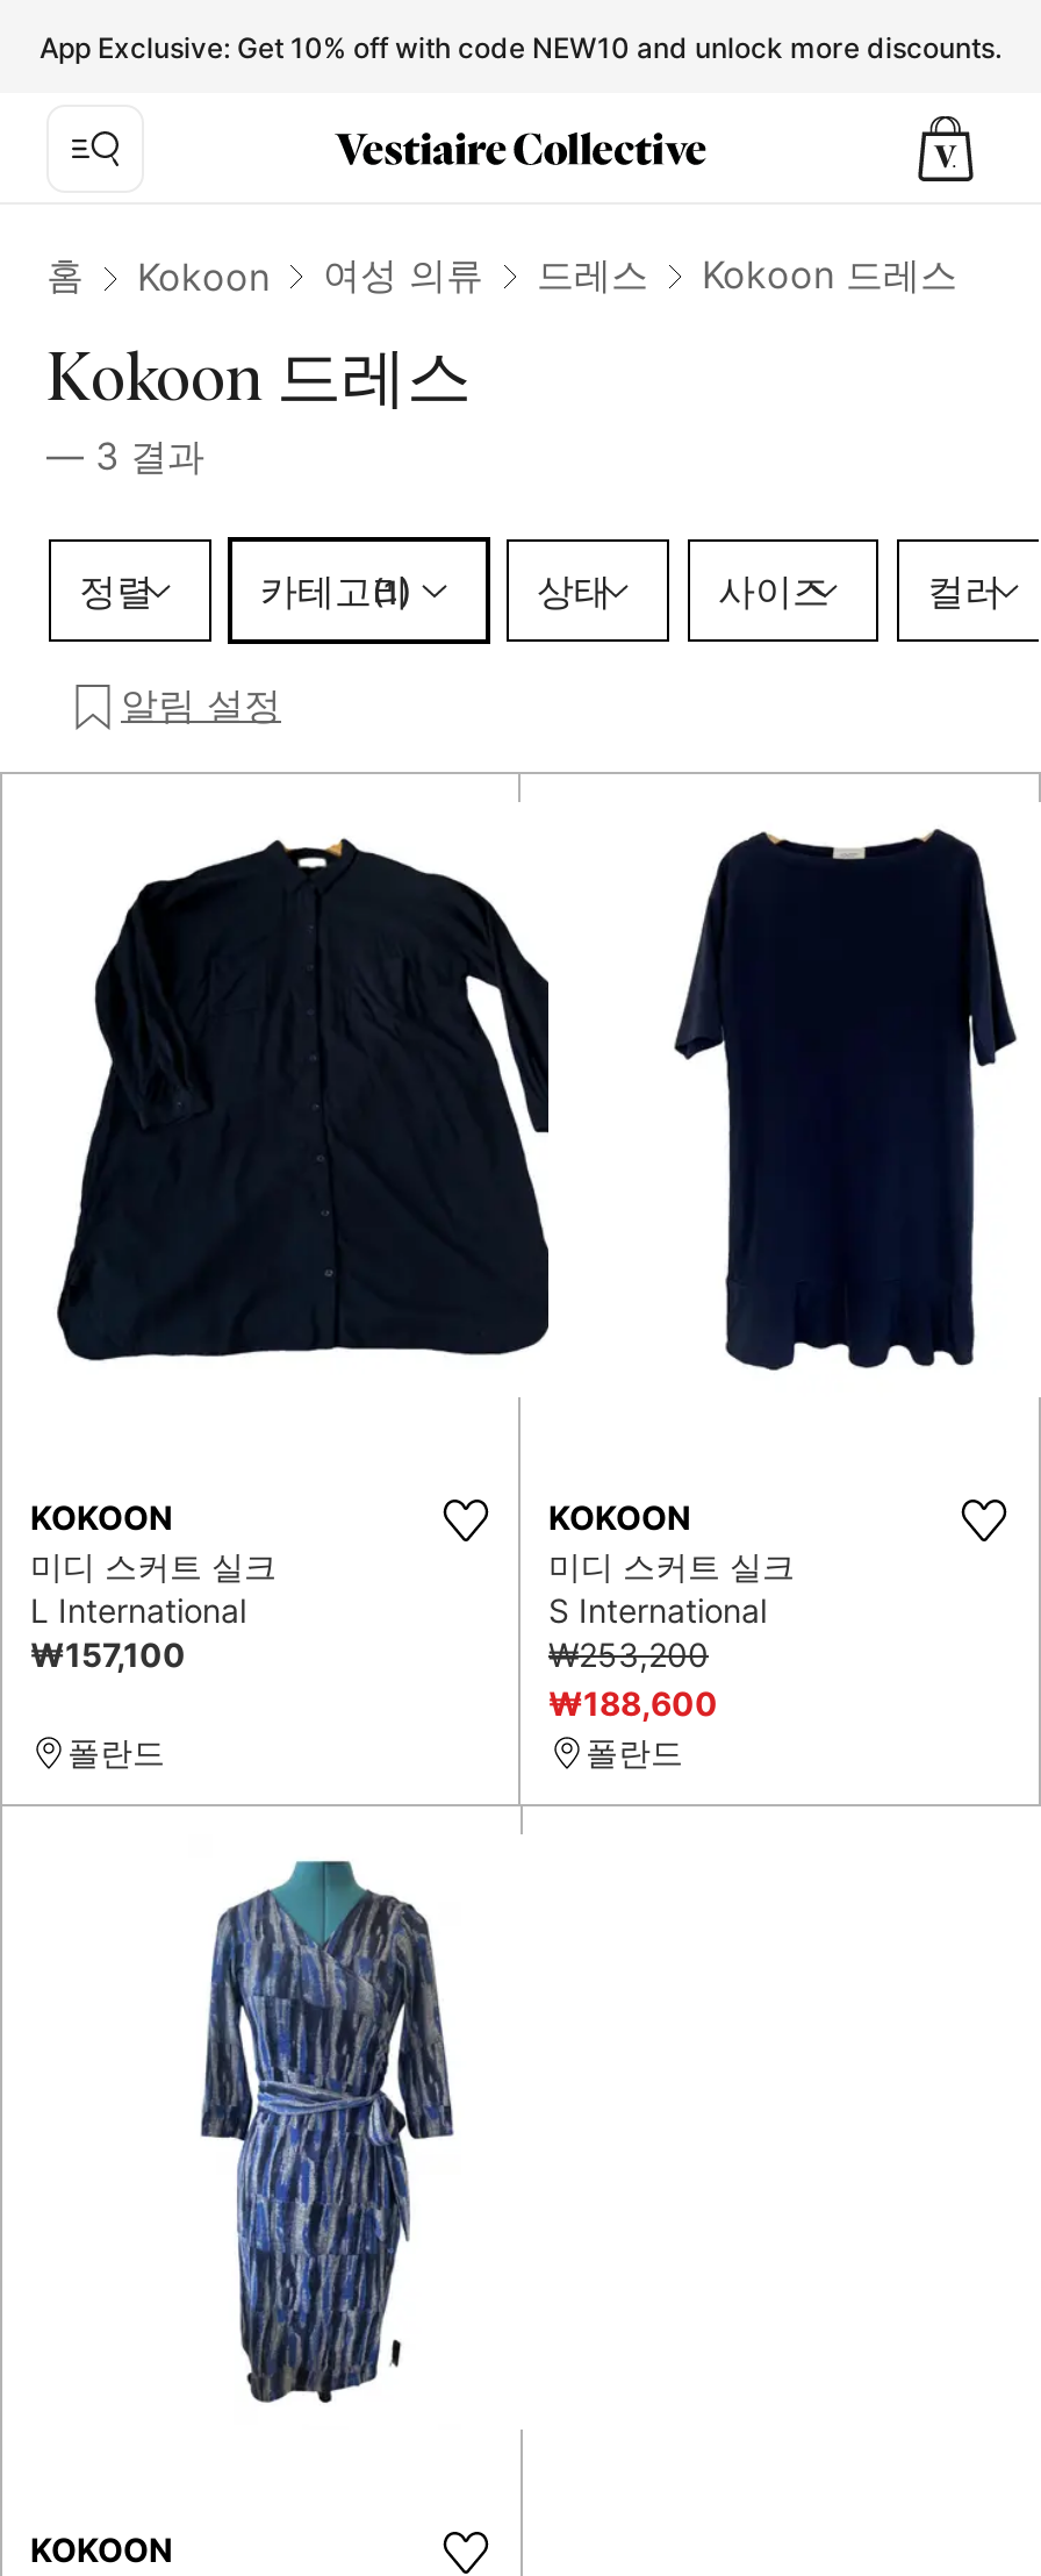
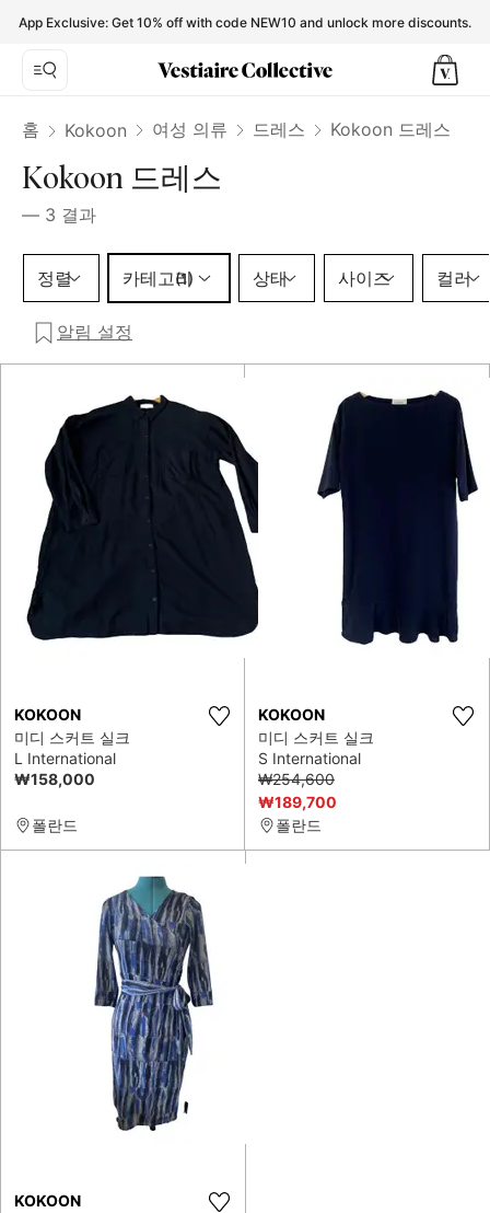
[30,1635,186,1674] ₩157,100 -> [14,770,95,788] ₩158,000
[548,1635,709,1674] ₩253,200 -> [258,770,335,788] ₩254,600
[548,1683,718,1723] ₩188,600 -> [258,793,337,811] ₩189,700

